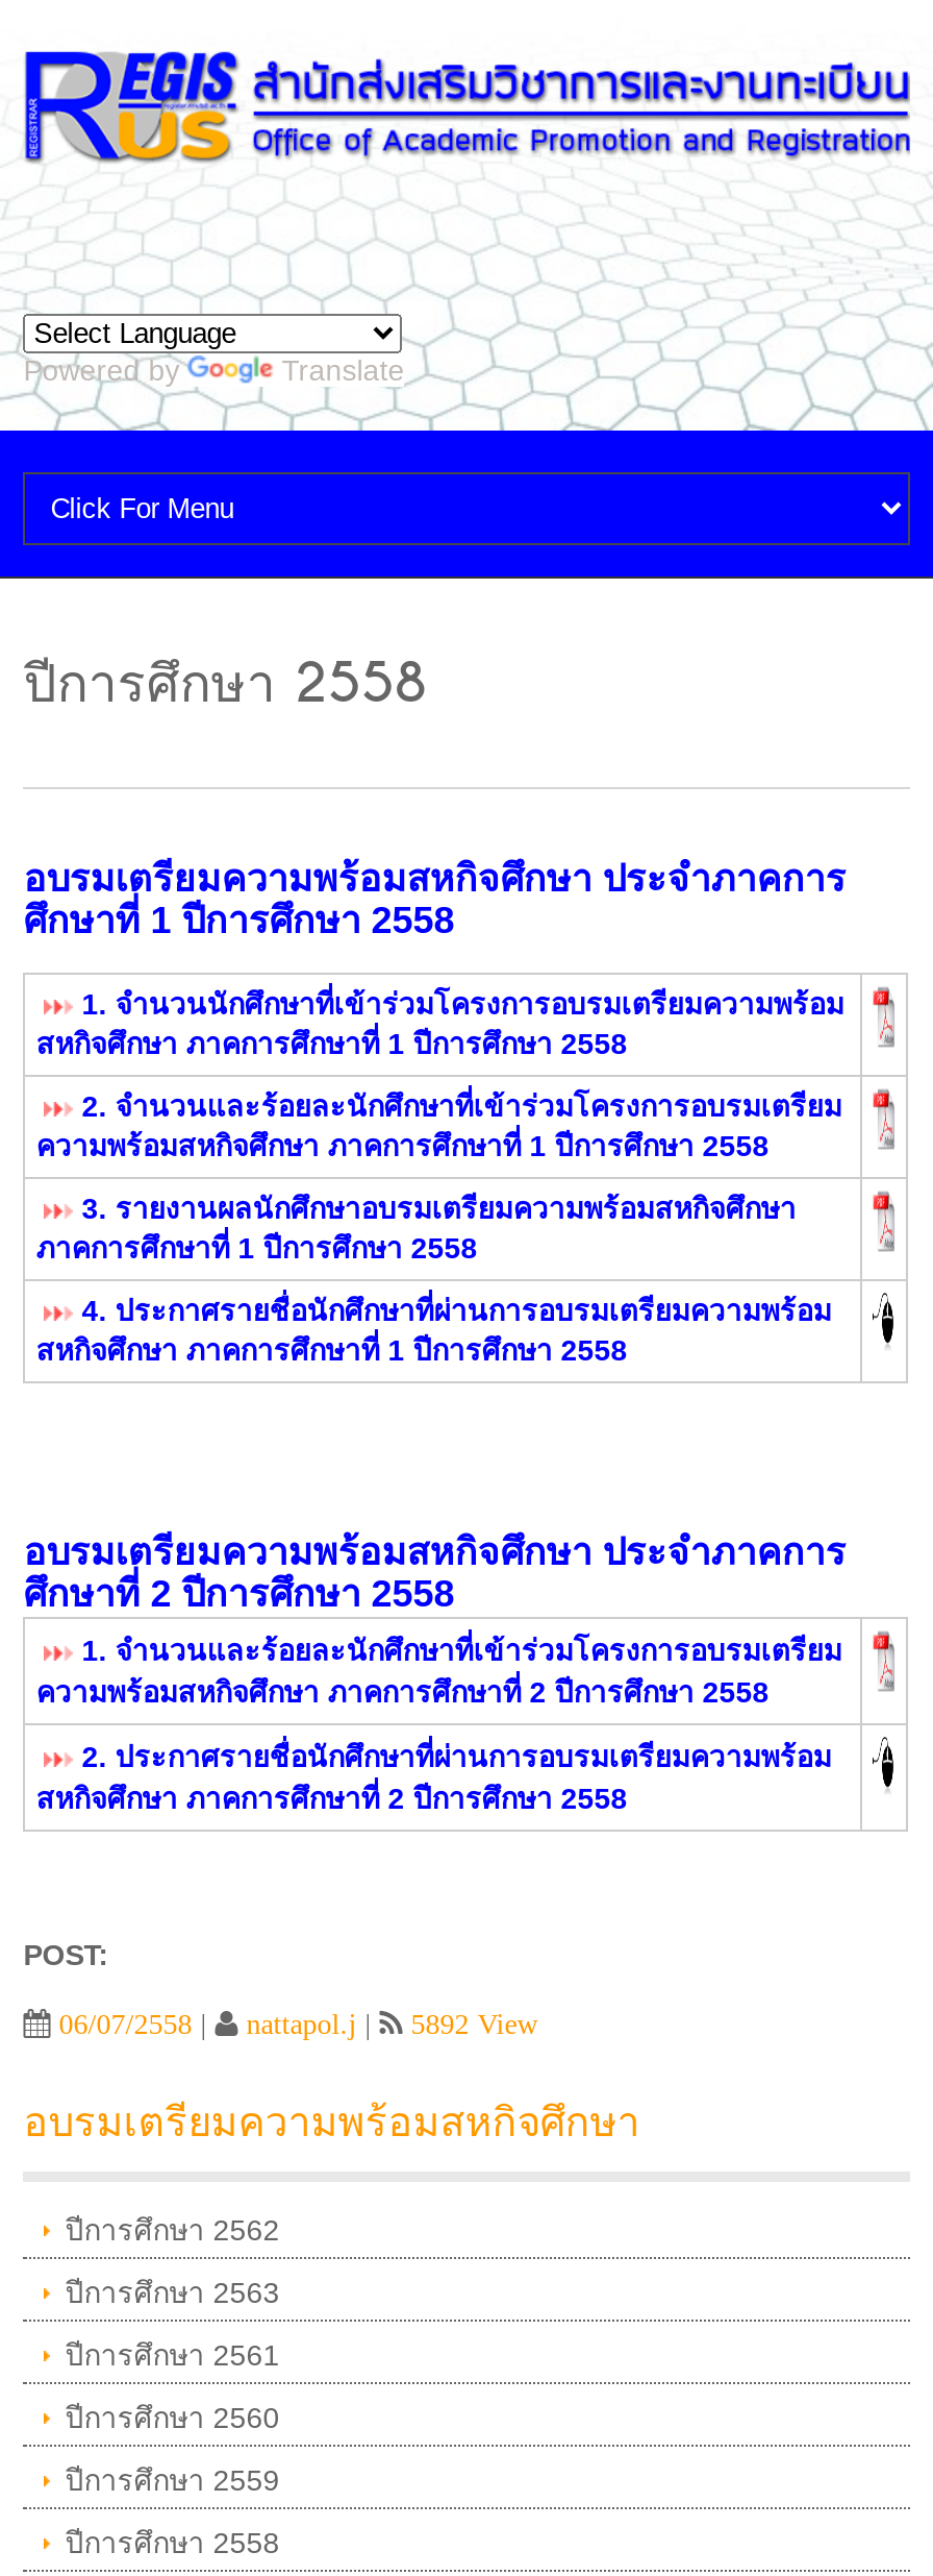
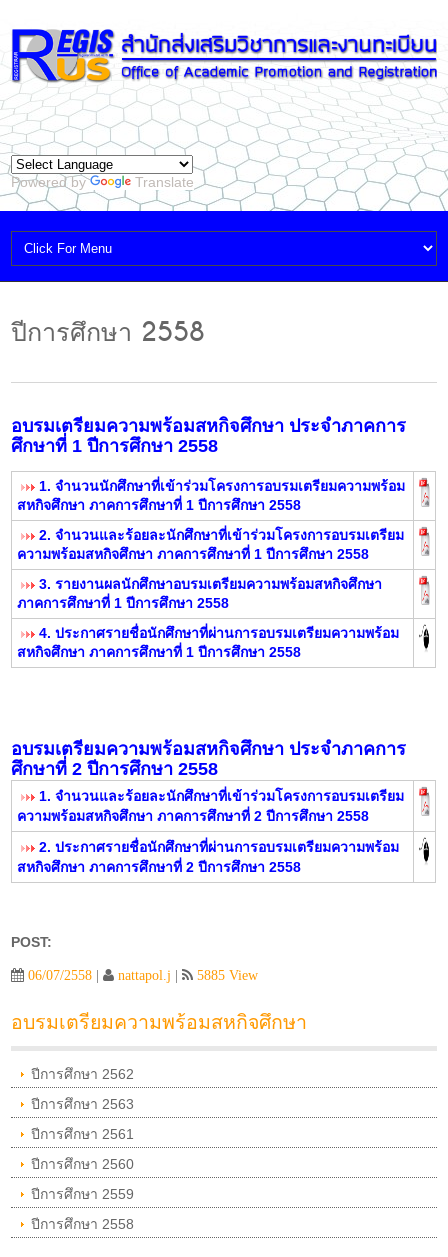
[411,2009,538,2038] 5892 View -> [197,968,258,982] 5885 View

